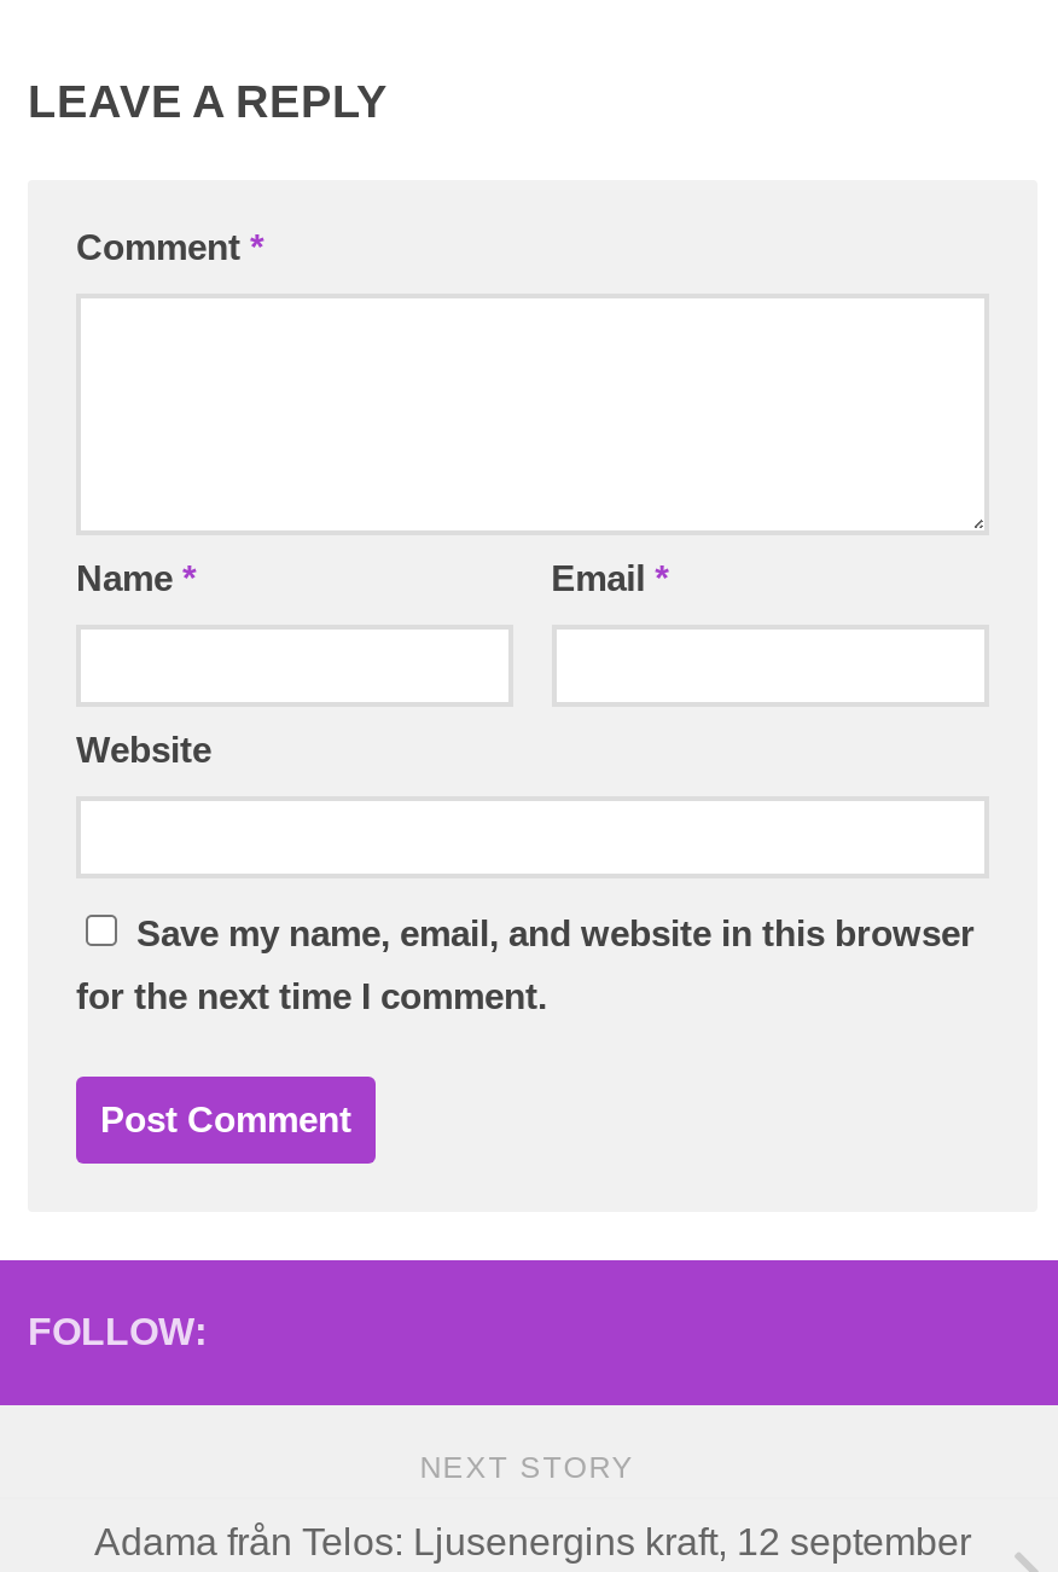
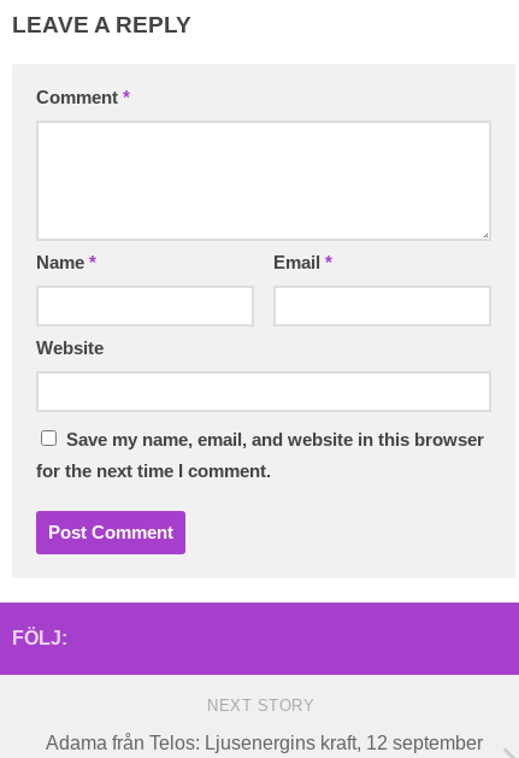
[28,1311,207,1352] FOLLOW: -> [12,628,67,648] FÖLJ:

